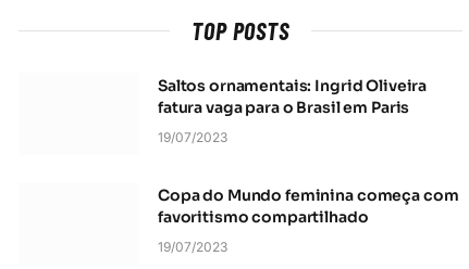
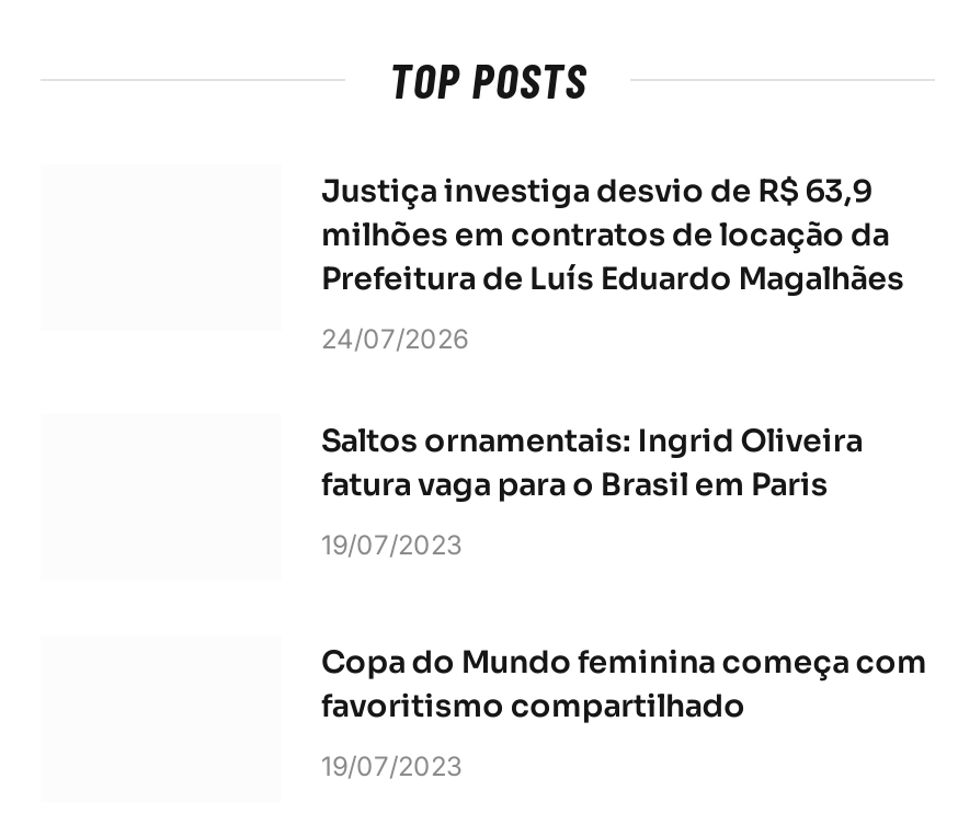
none -> [321,170,904,355] Justiça investiga desvio de R$ 63,9 | milhões em contratos de locação da | Prefeitura de Luís Eduardo Magalhães | 24/07/2026

